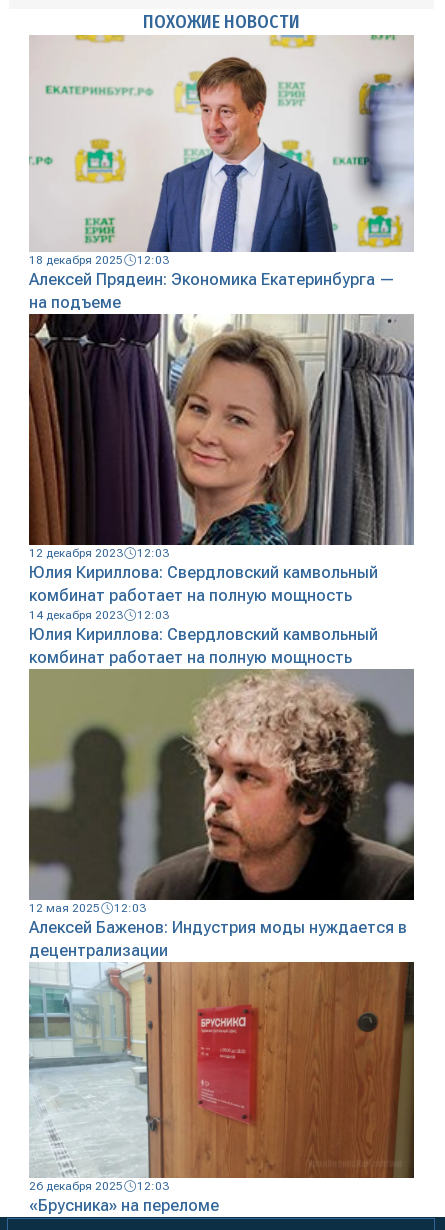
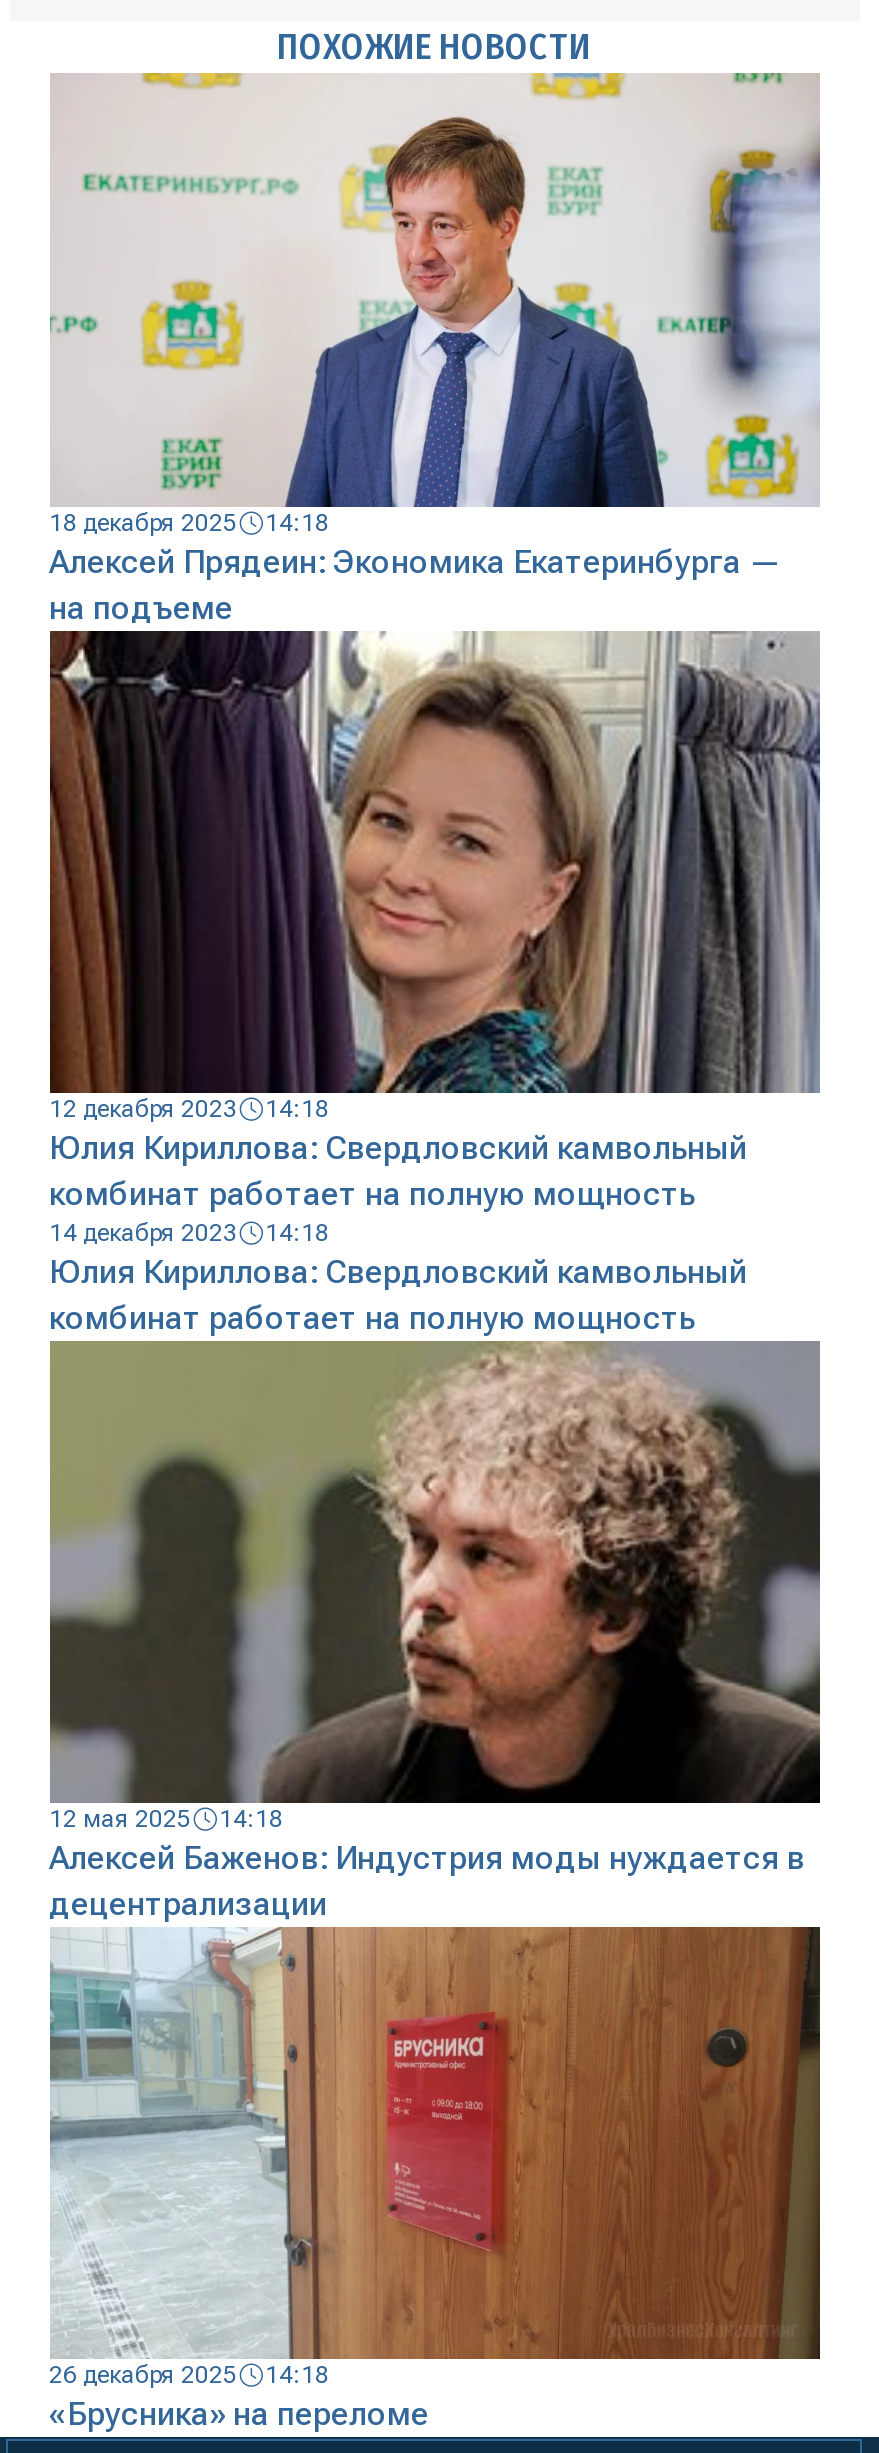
[28,253,168,267] 18 декабря 2025 12:03 -> [49,508,329,536] 18 декабря 2025 14:18
[28,546,168,560] 12 декабря 2023 12:03 -> [49,1094,329,1122] 12 декабря 2023 14:18
[28,608,168,622] 14 декабря 2023 12:03 -> [49,1218,329,1246] 14 декабря 2023 14:18
[28,901,145,915] 12 мая 2025 12:03 -> [49,1804,283,1832] 12 мая 2025 14:18
[28,1179,168,1193] 26 декабря 2025 12:03 -> [49,2362,329,2390] 26 декабря 2025 14:18

